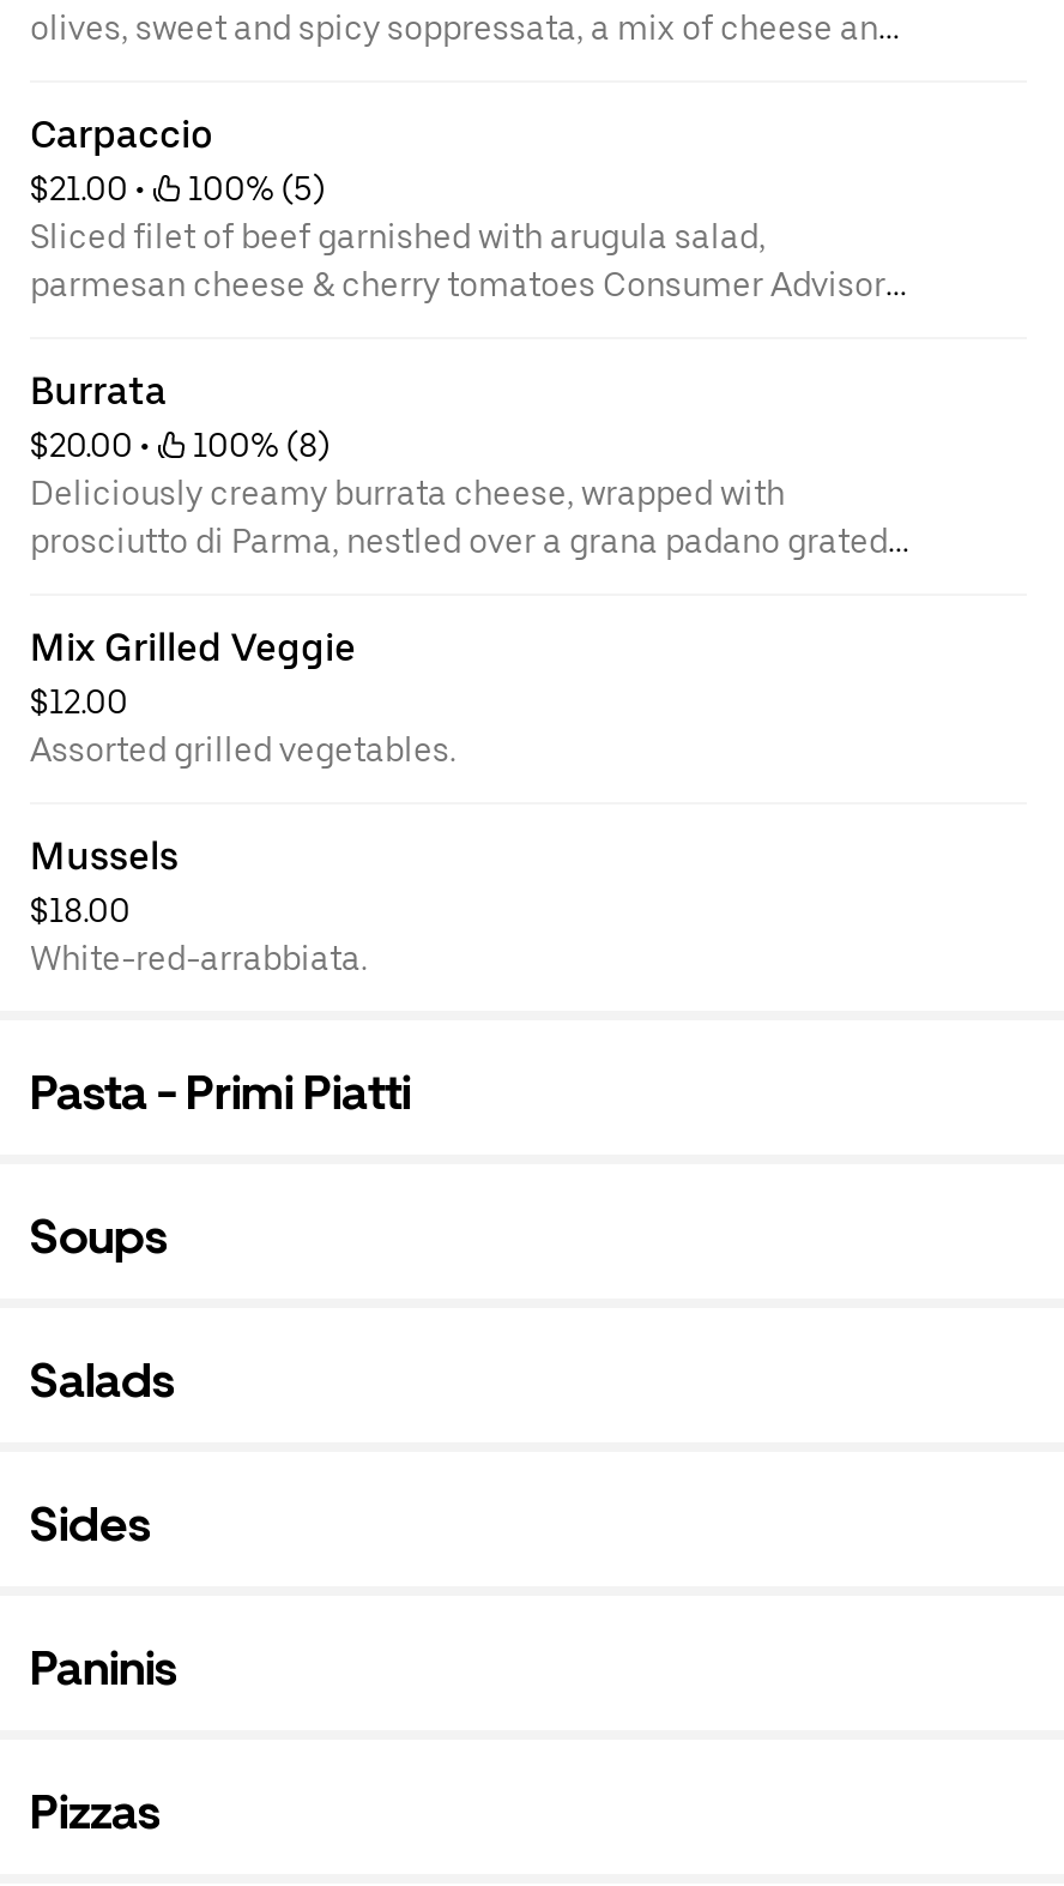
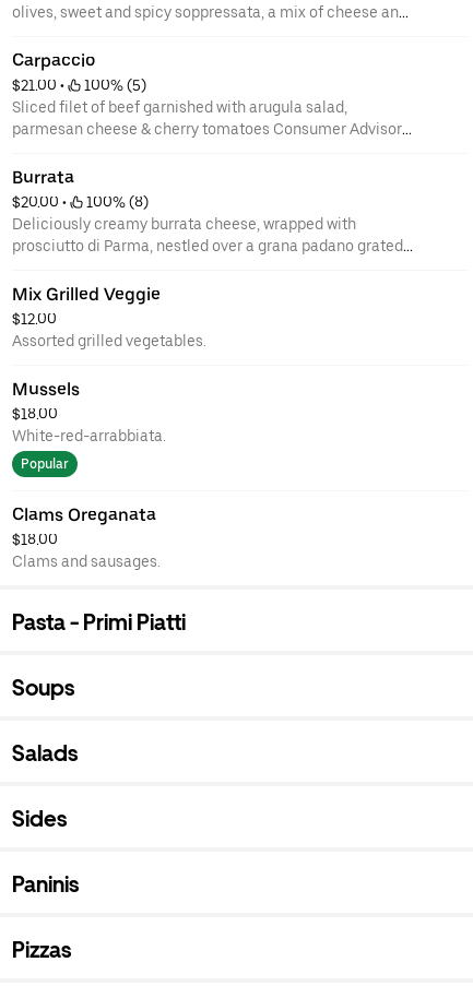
none -> [12,457,161,570] Popular | Clams Oreganata | $18.00 | Clams and sausages.

